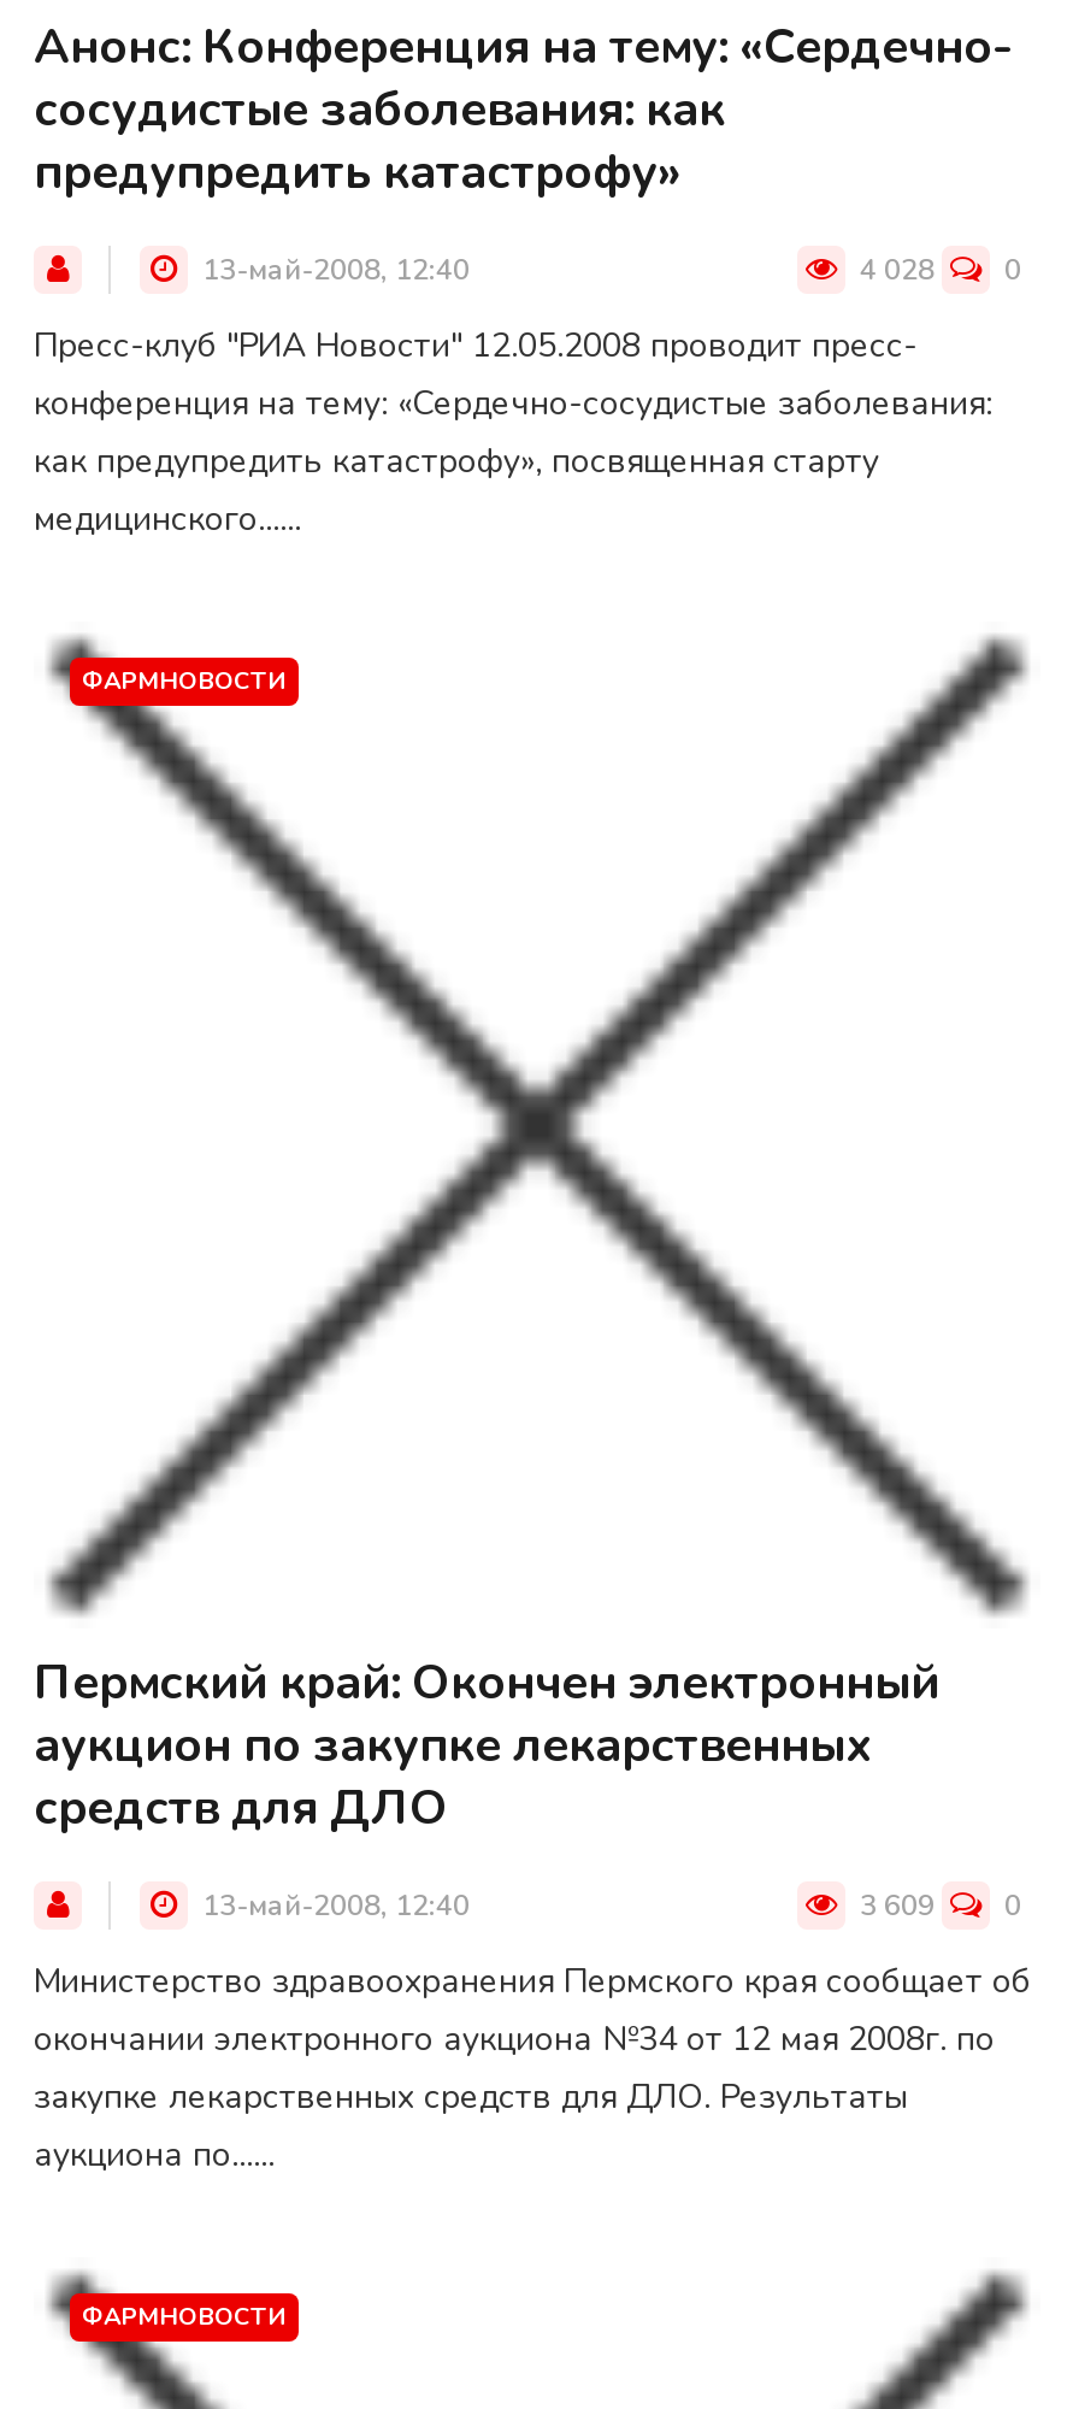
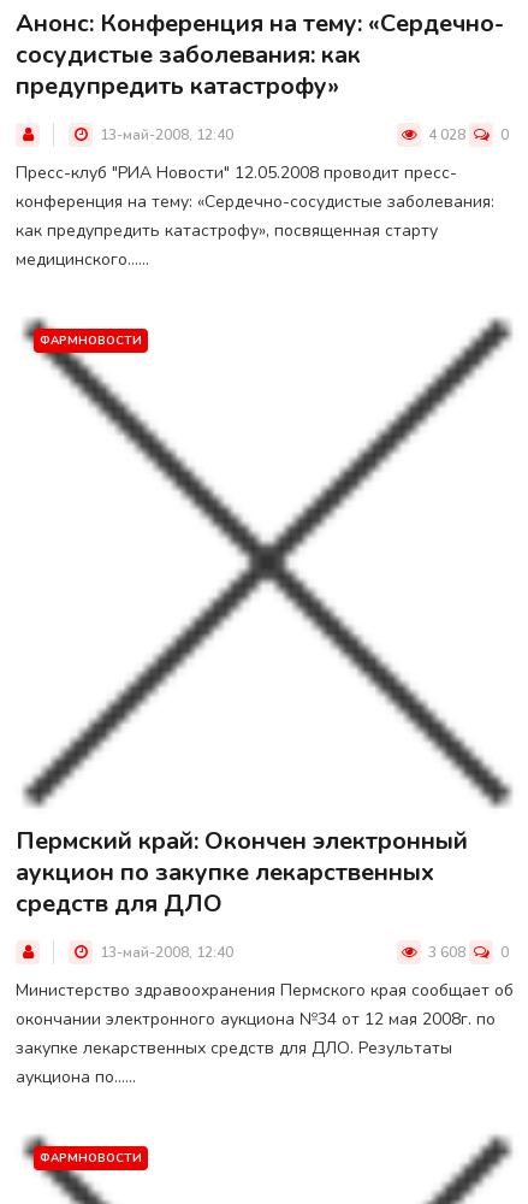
[853,1886,1021,1925] 3 609 0 -> [425,943,509,962] 3 608 0

